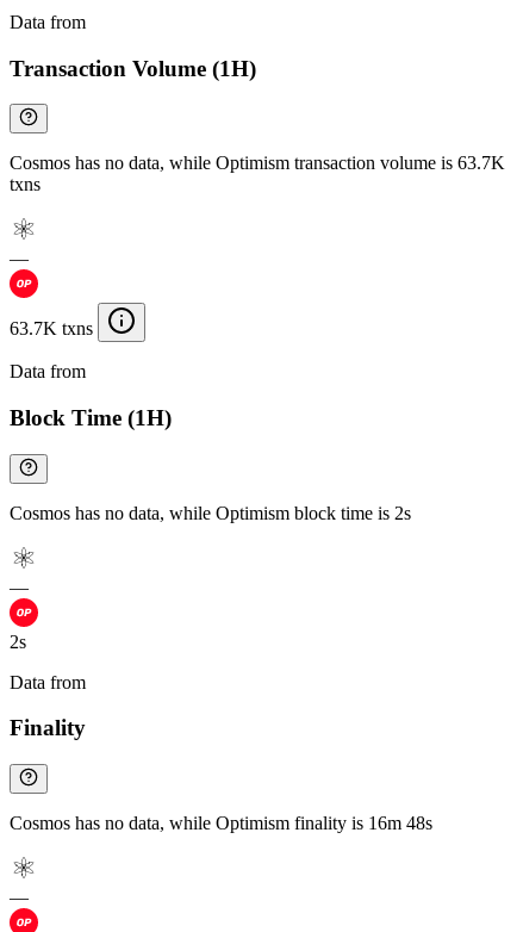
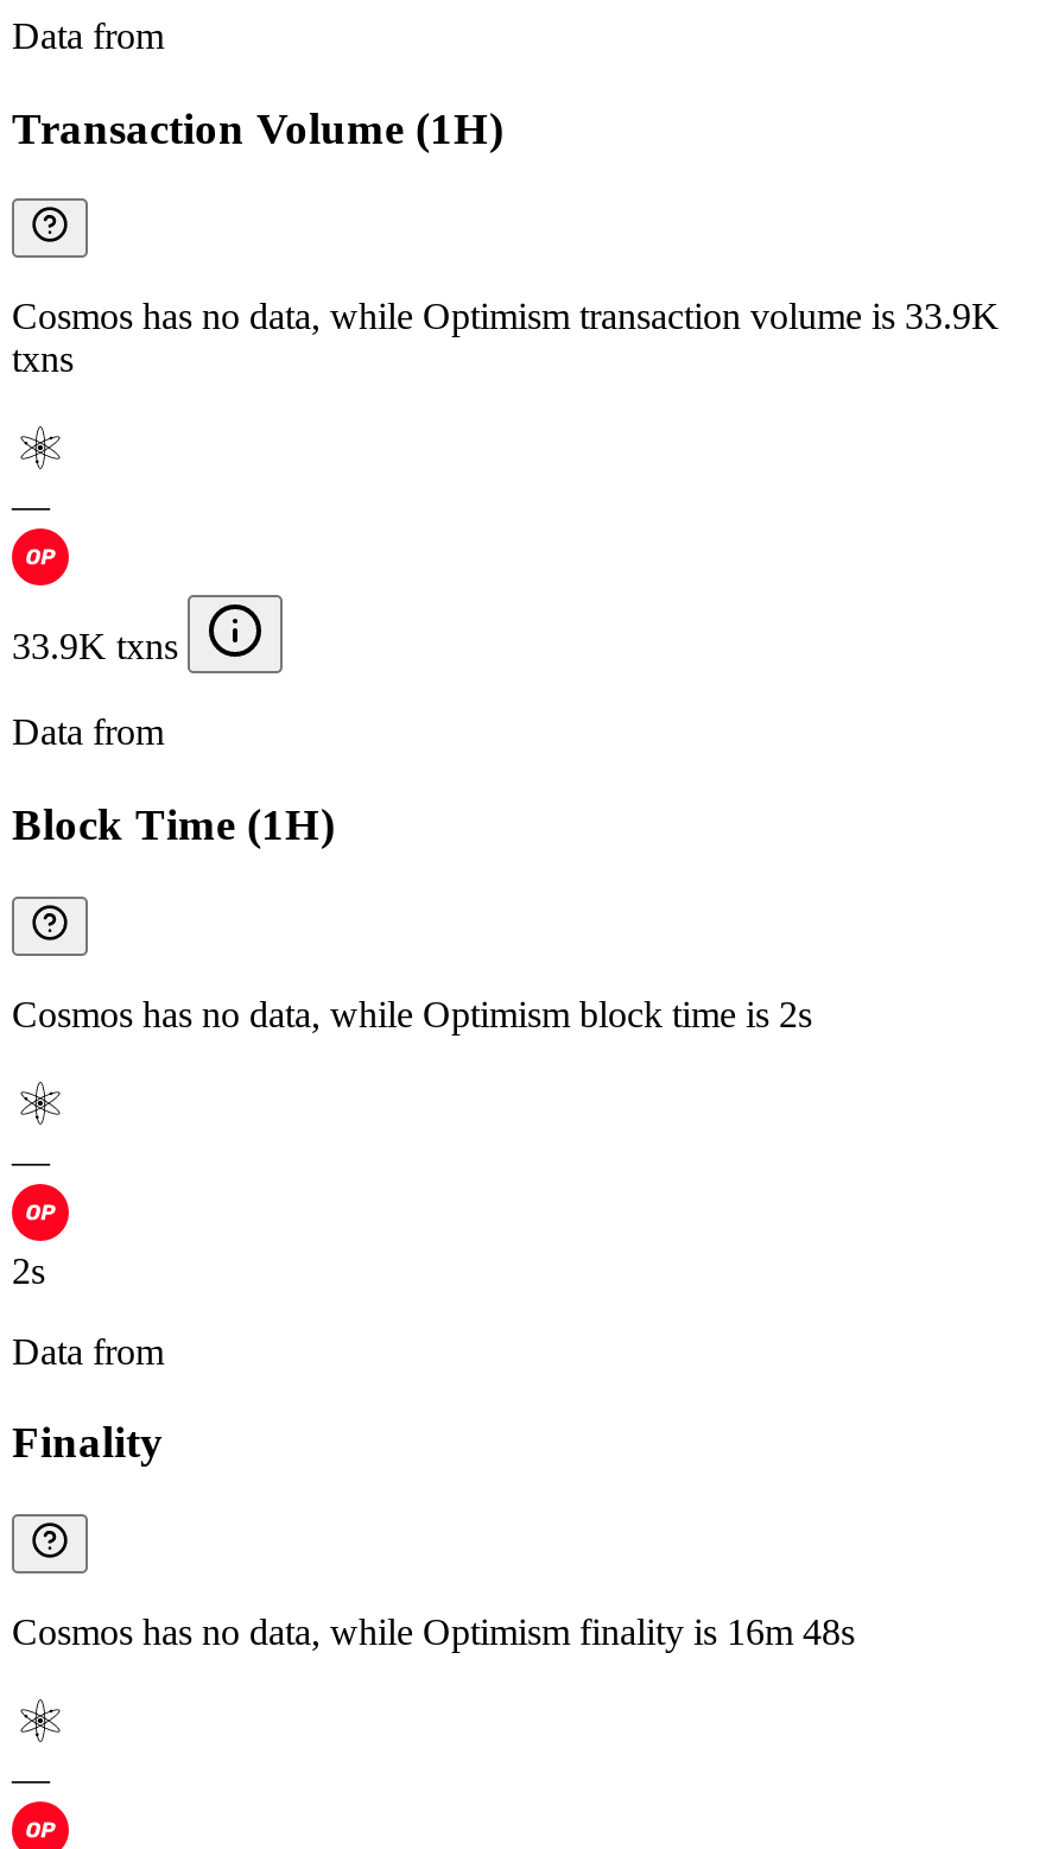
[10,153,505,173] Cosmos has no data, while Optimism transaction volume is 63.7K -> [12,296,1000,337] Cosmos has no data, while Optimism transaction volume is 33.9K
[10,319,93,339] 63.7K txns -> [12,627,178,667] 33.9K txns

